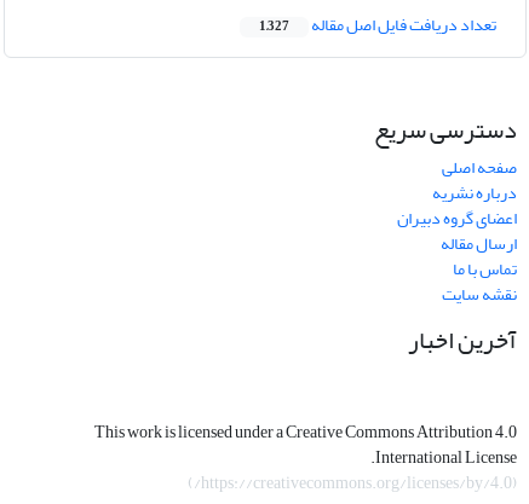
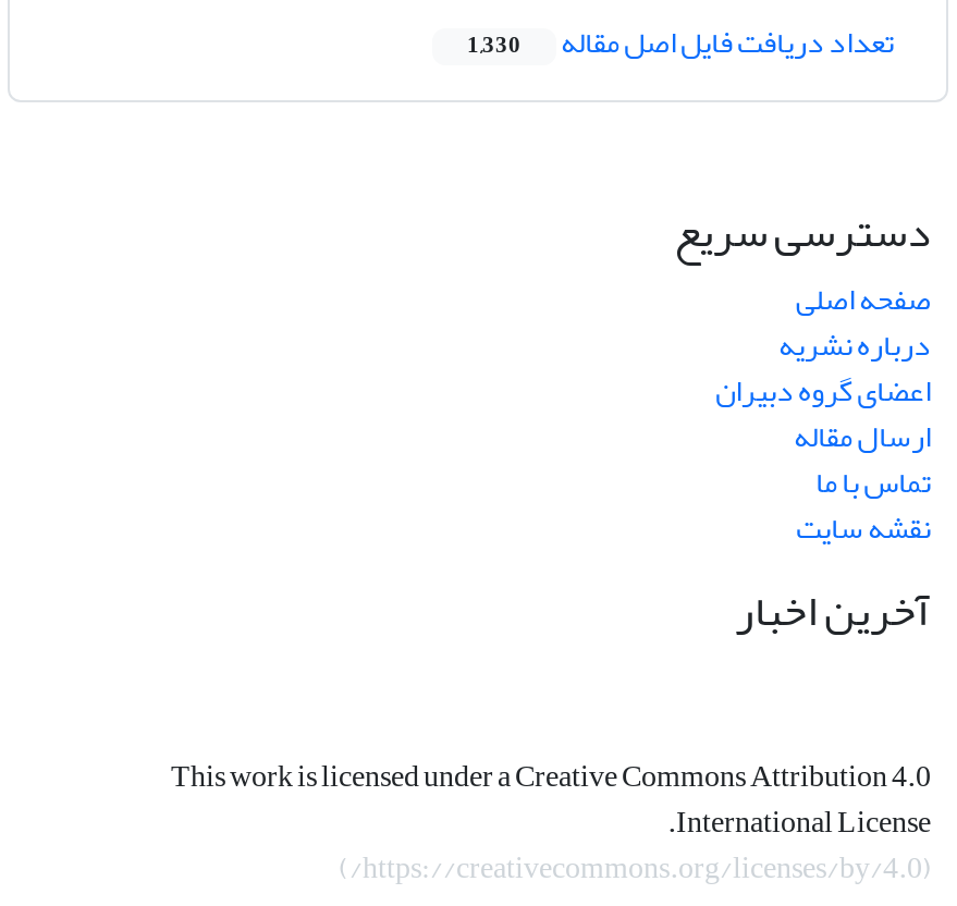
[259,9,496,42] تعداد دریافت فایل اصل مقاله 1,327 -> [467,14,894,73] تعداد دریافت فایل اصل مقاله 1,330

